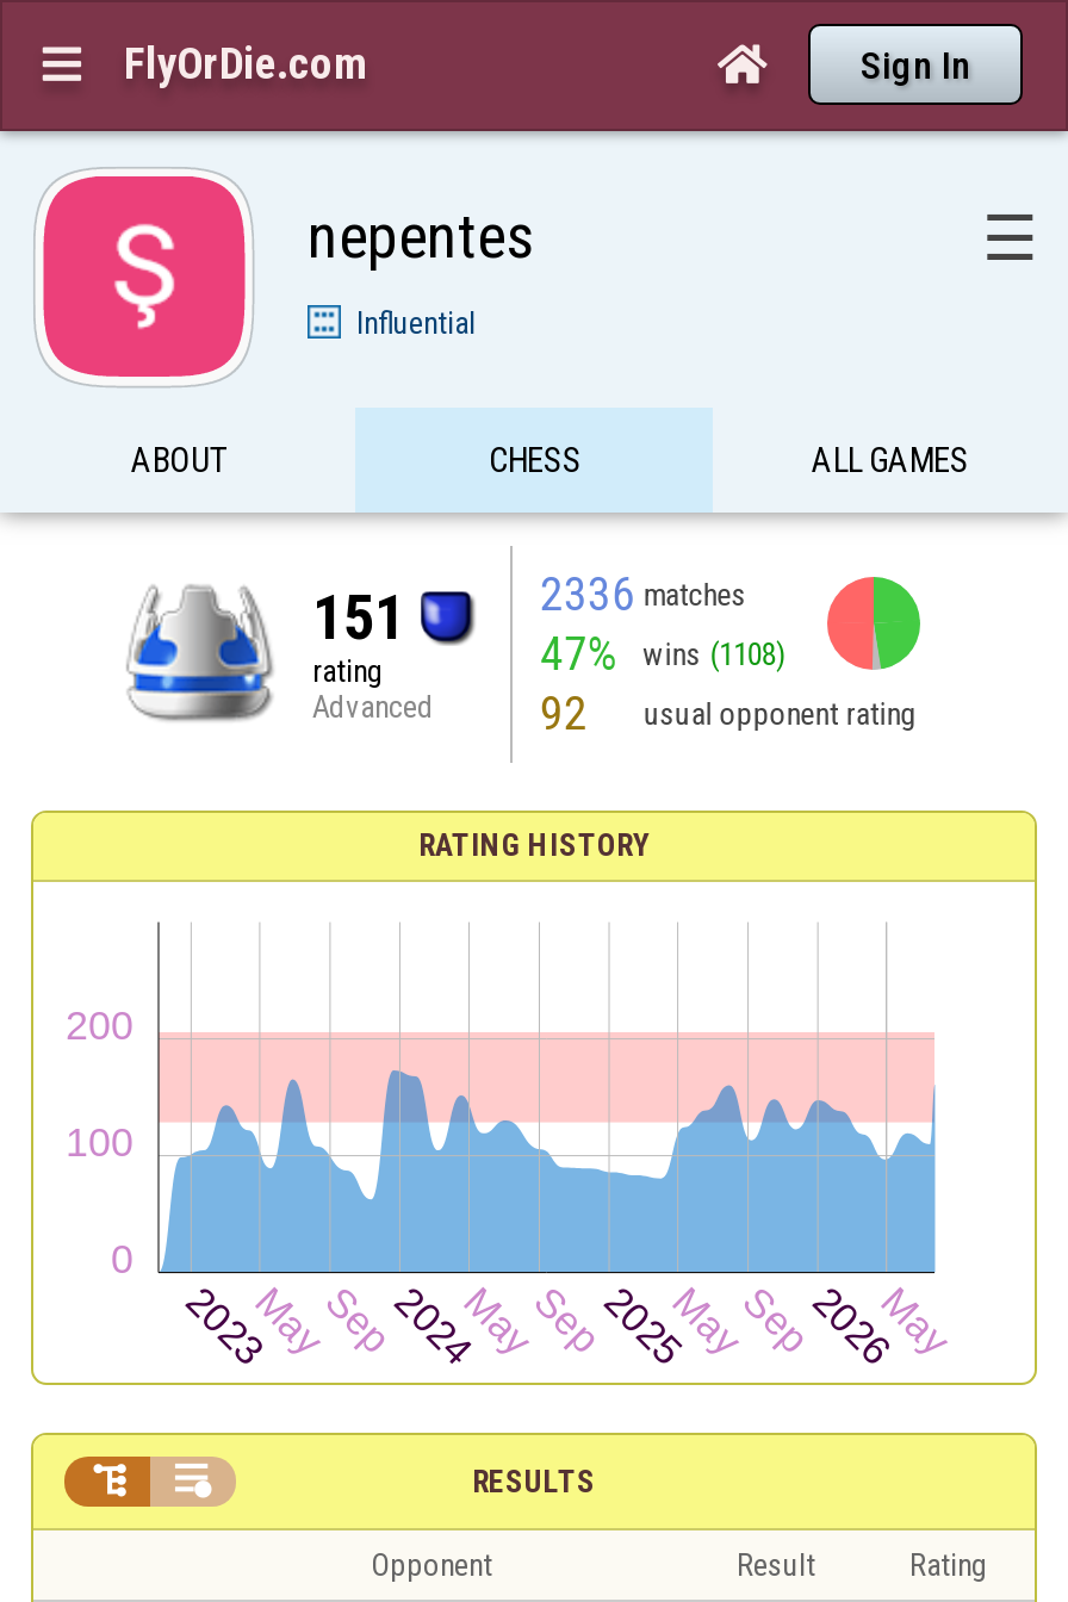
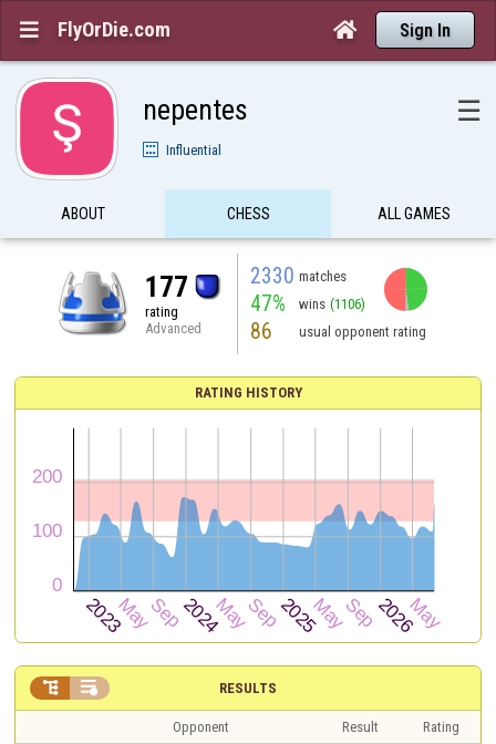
[539,566,745,621] 2336 matches -> [251,263,346,288] 2330 matches
[312,580,405,652] 151 -> [145,270,188,303] 177
[539,626,786,681] 47% wins (1108) -> [251,291,365,316] 47% wins (1106)
[539,685,917,740] 92 usual opponent rating -> [251,318,426,344] 86 usual opponent rating

